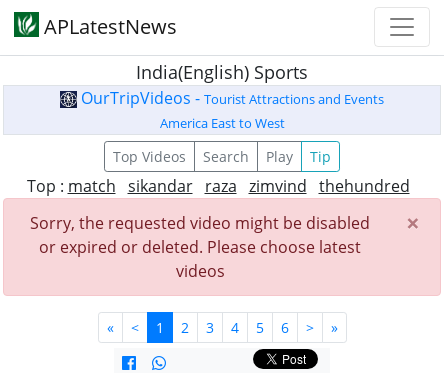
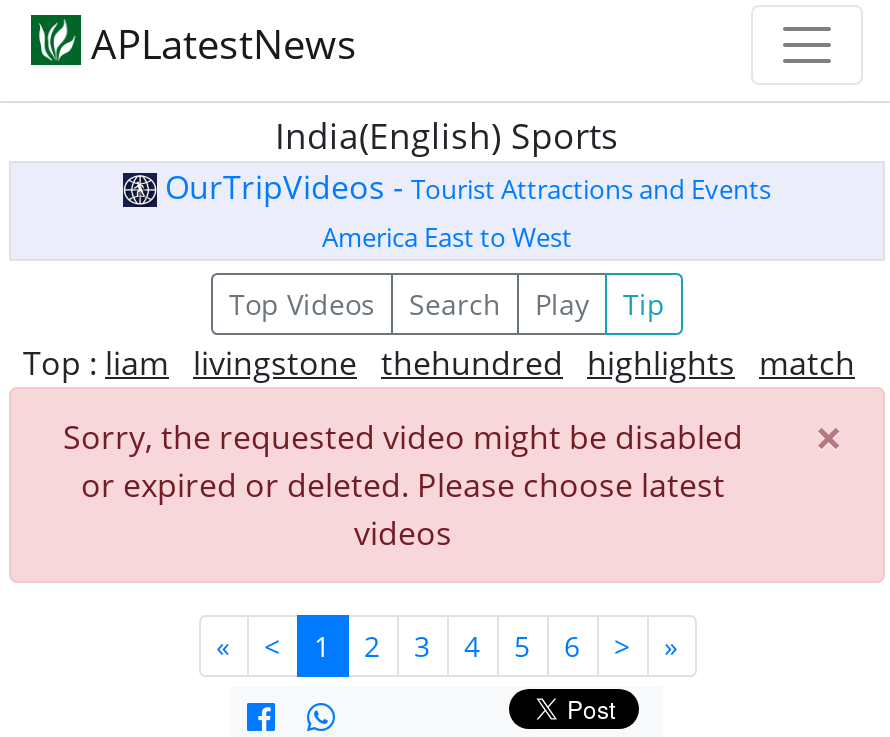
[26,175,409,197] Top : match sikandar raza zimvind thehundred -> [23,341,855,385] Top : liam livingstone thehundred highlights match

